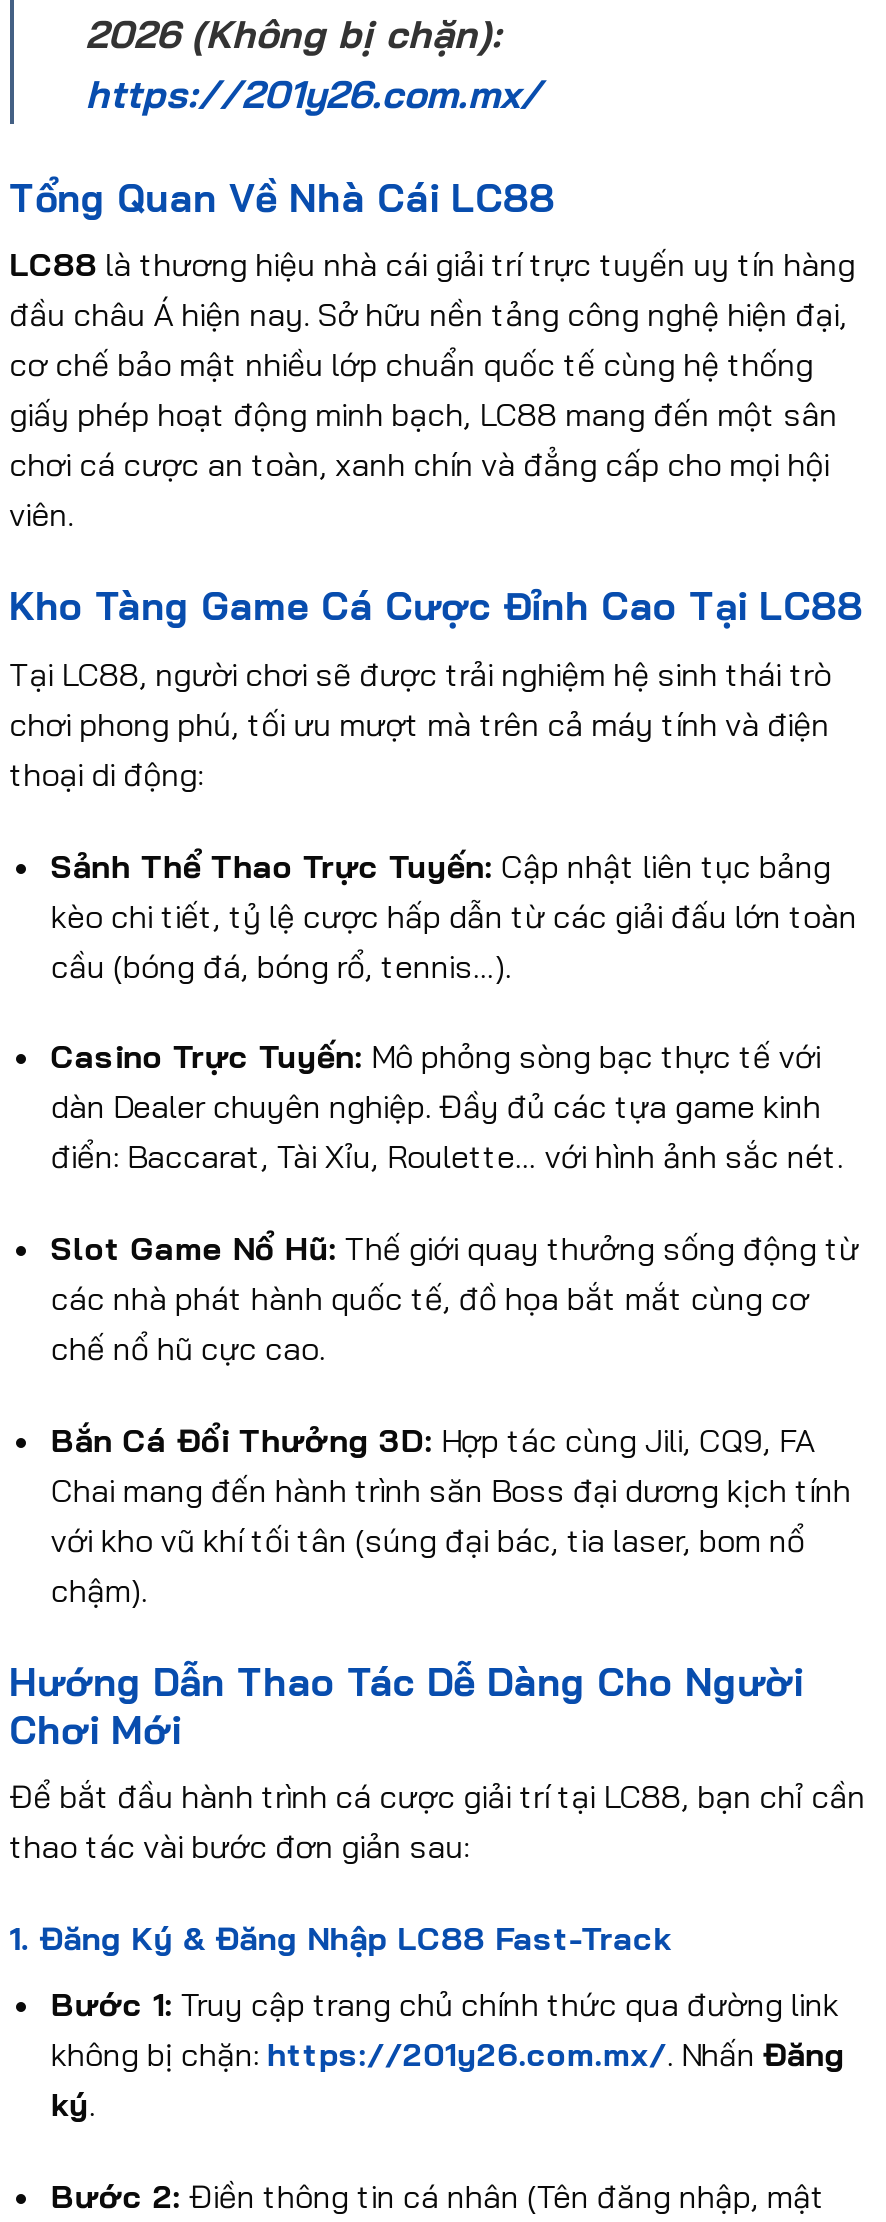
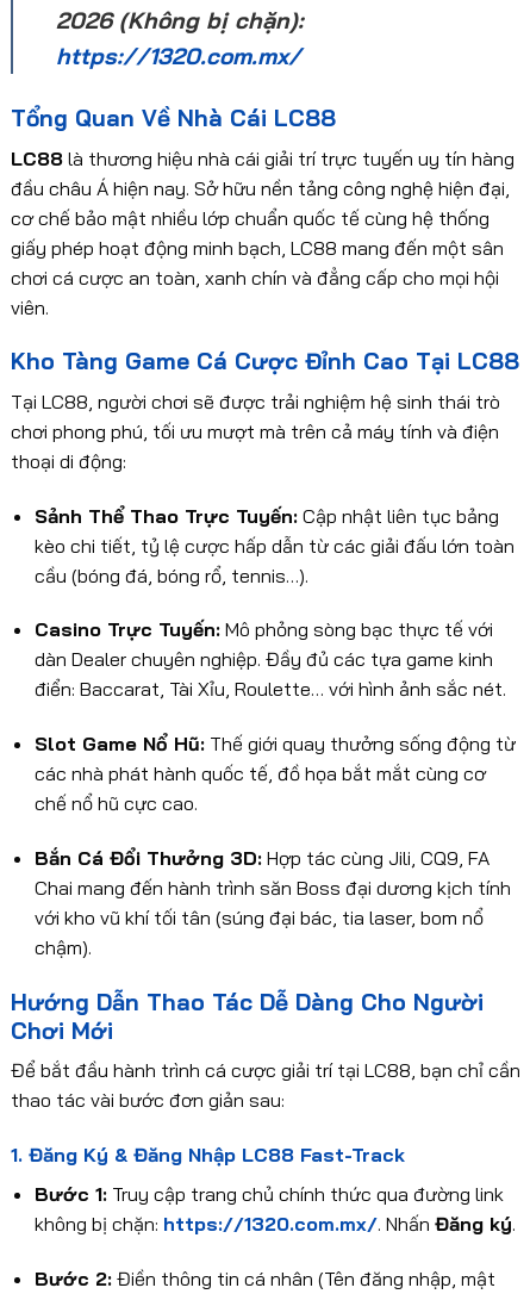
[86,70,542,118] https://201y26.com.mx/ -> [56,42,301,70] https://1320.com.mx/
[51,2035,845,2125] không bị chặn: https://201y26.com.mx/. Nhấn Đăng | ký. -> [35,1212,516,1236] không bị chặn: https://1320.com.mx/. Nhấn Đăng ký.

